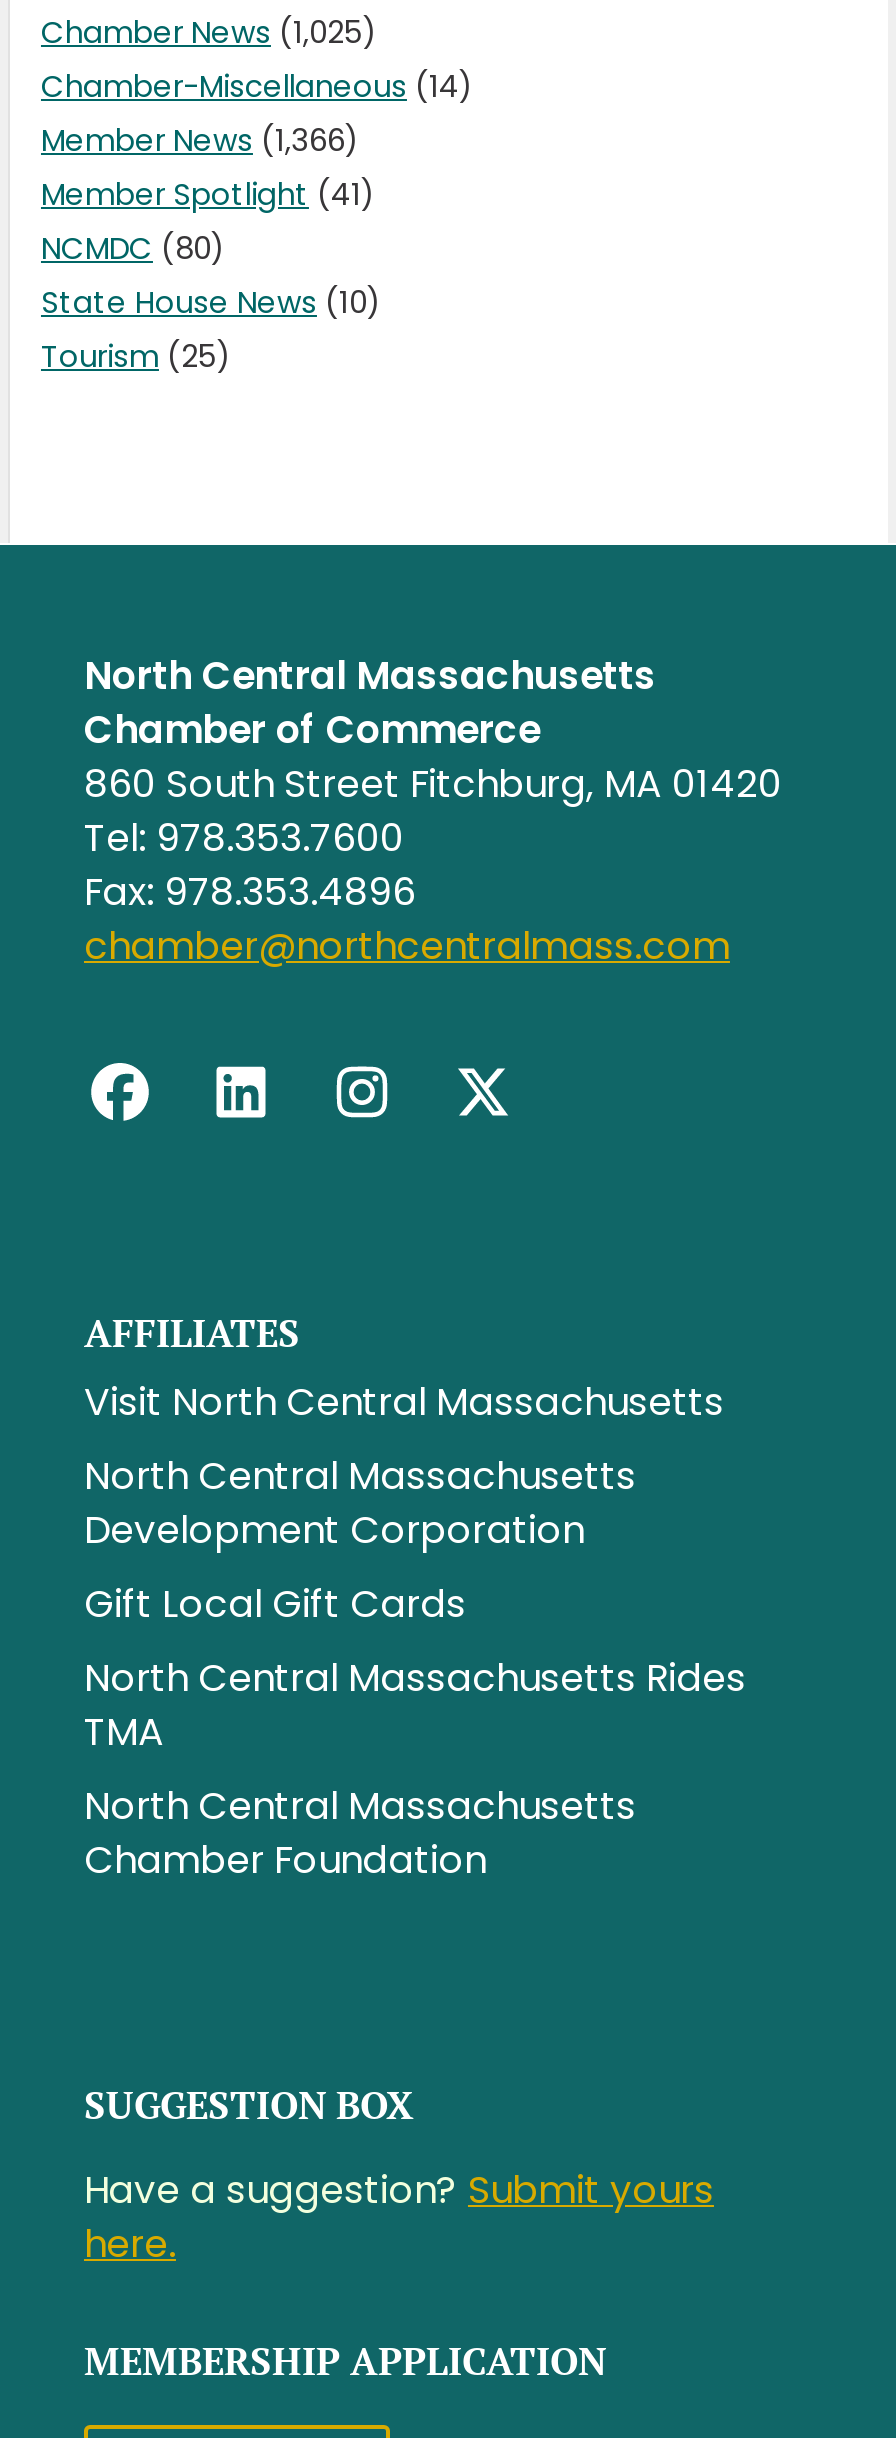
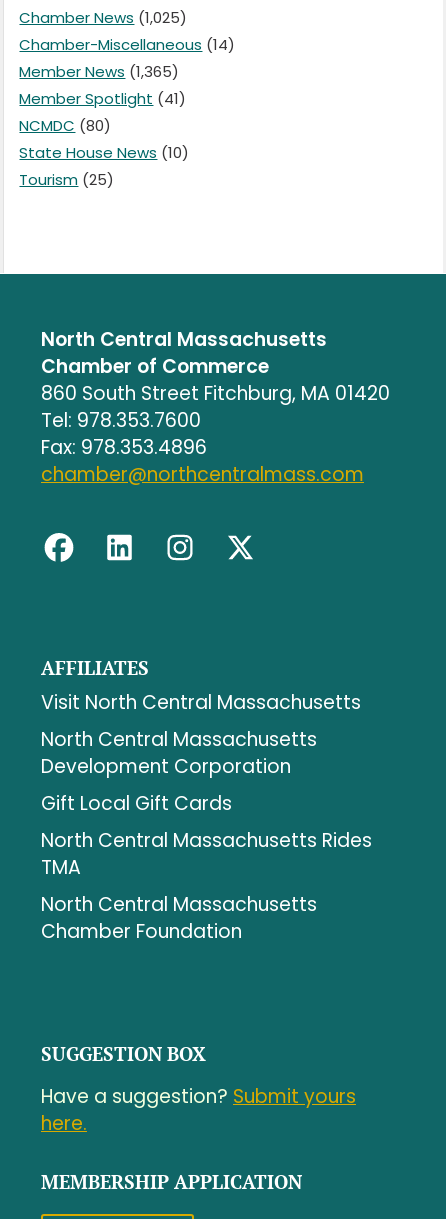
[41,119,359,161] Member News (1,366) -> [19,61,179,82] Member News (1,365)

